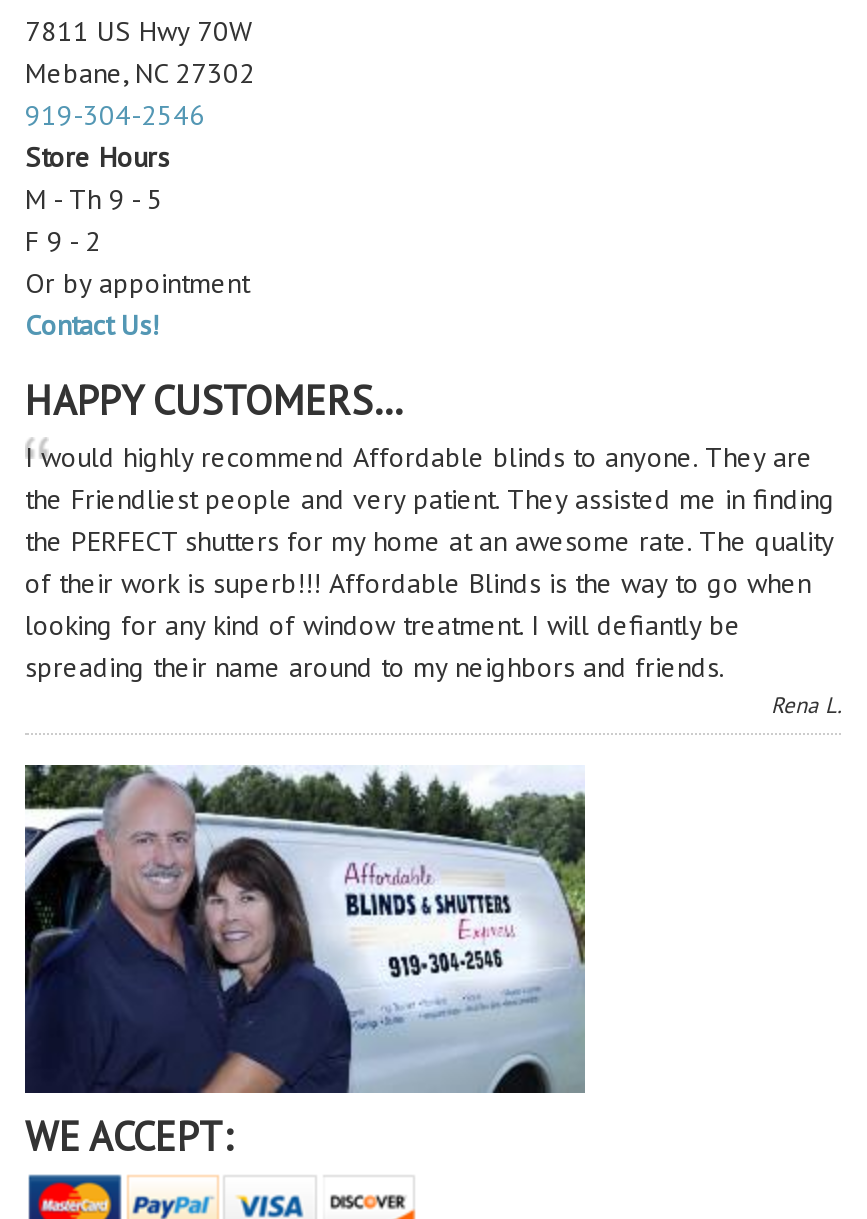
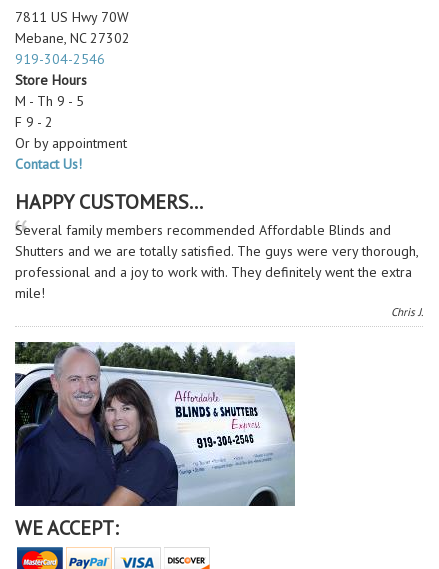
[25,440,841,720] I would highly recommend Affordable blinds to anyone. They are | the Friendliest people and very patient. They assisted me in finding | the PERFECT shutters for my home at an awesome rate. The quality | of their work is superb!!! Affordable Blinds is the way to go when | looking for any kind of window treatment. I will defiantly be | spreading their name around to my neighbors and friends. | Rena L. -> [15,221,423,319] Several family members recommended Affordable Blinds and | Shutters and we are totally satisfied. The guys were very thorough, | professional and a joy to work with. They definitely went the extra | mile! | Chris J.

